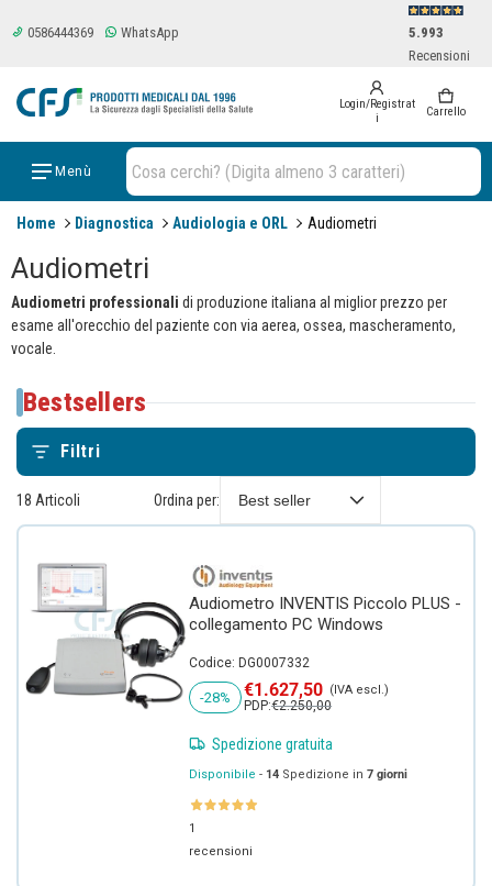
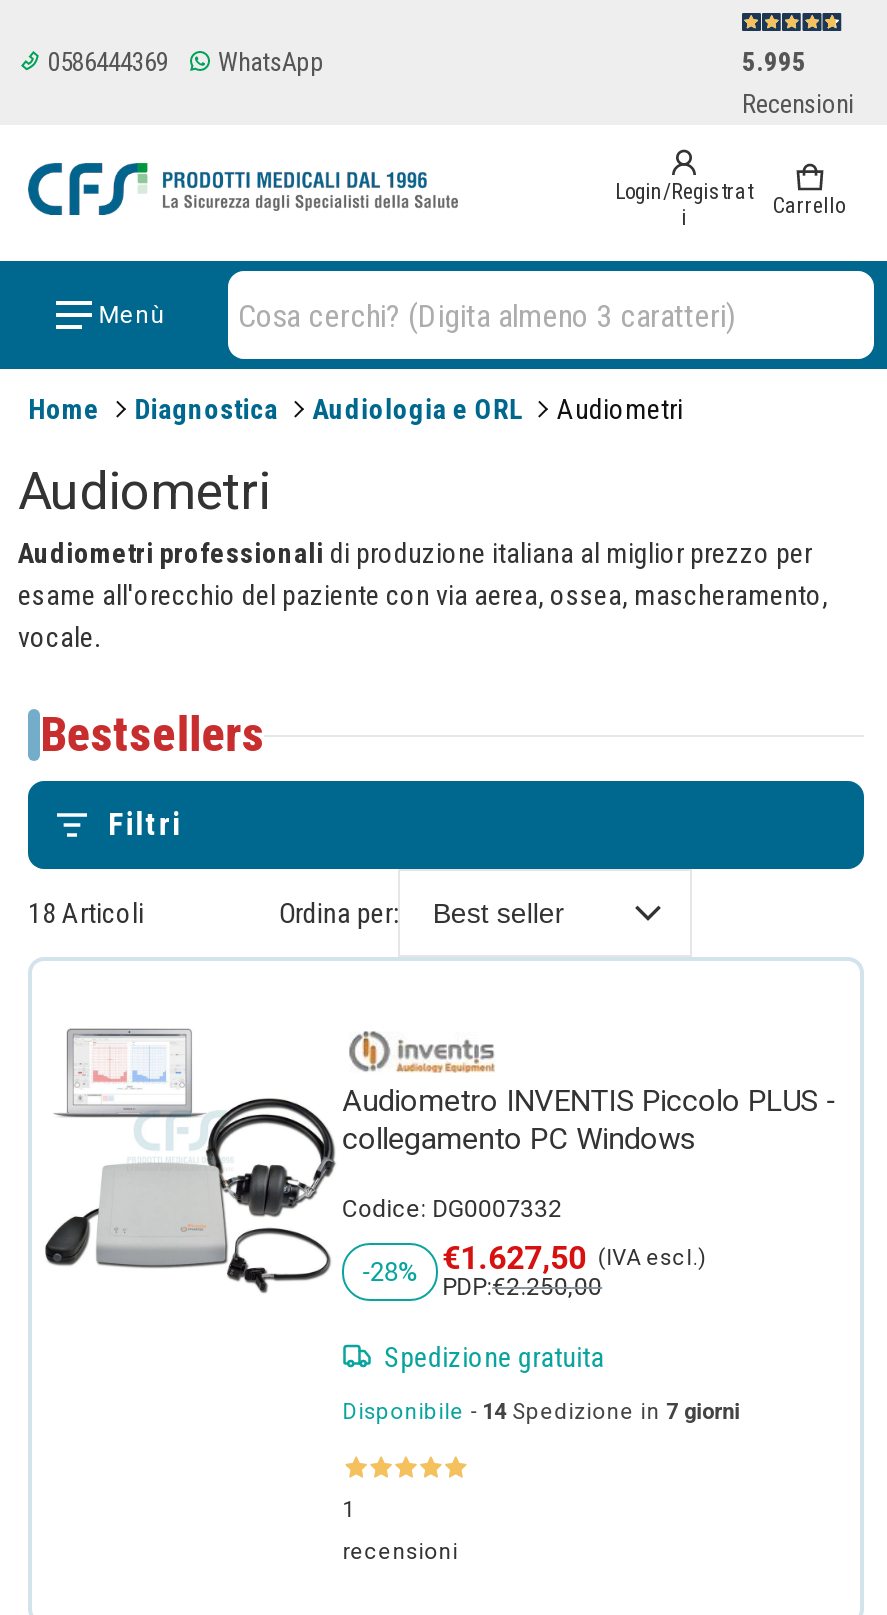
[409,24,444,41] 5.993 -> [742,47,806,77] 5.995

